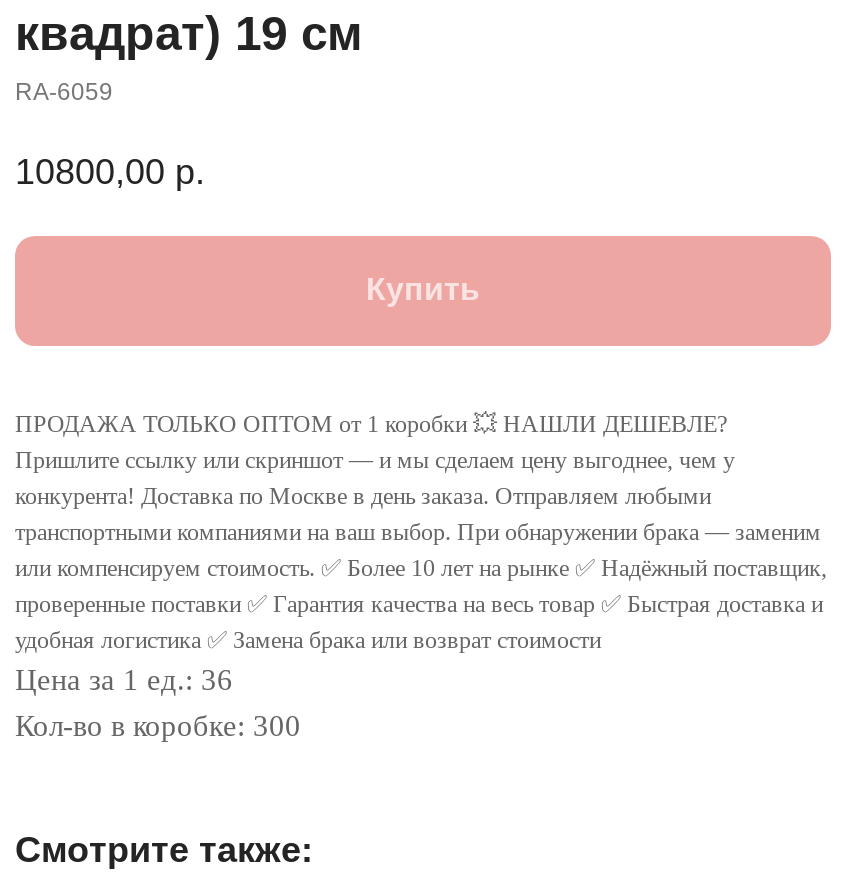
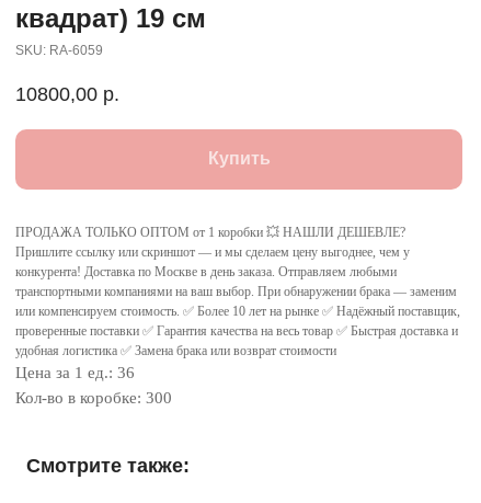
[15,78,113,106] RA-6059 -> [15,43,103,58] SKU: RA-6059

